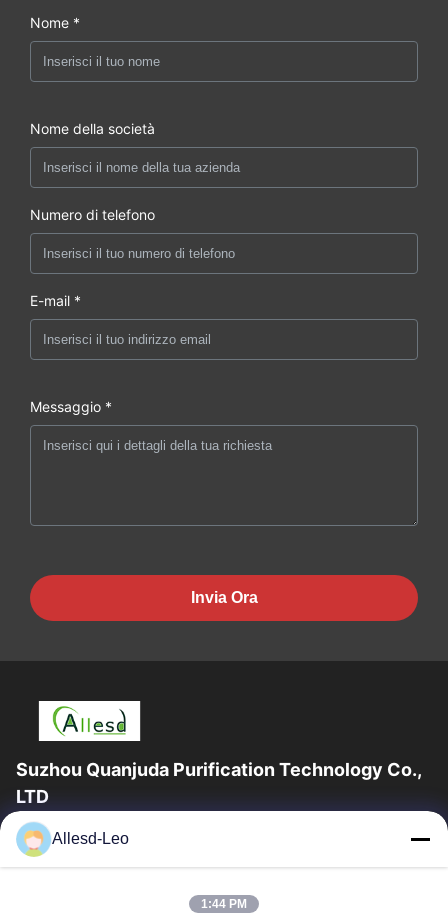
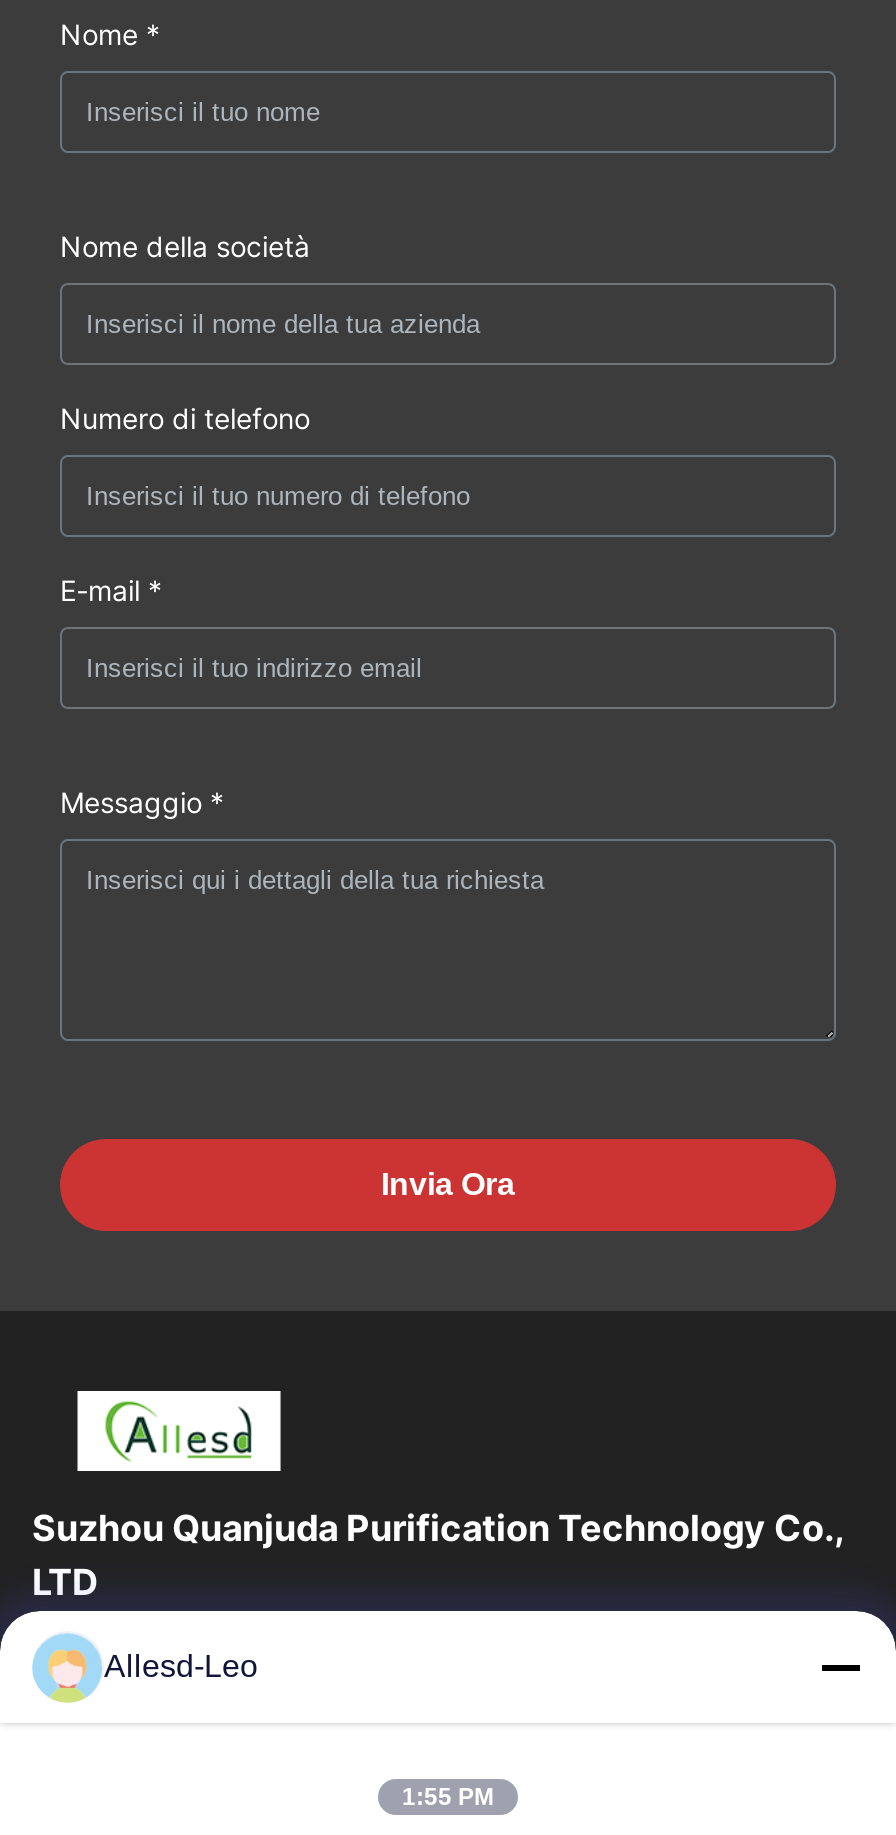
[201,897,247,911] 1:44 PM -> [402,1783,494,1811] 1:55 PM

